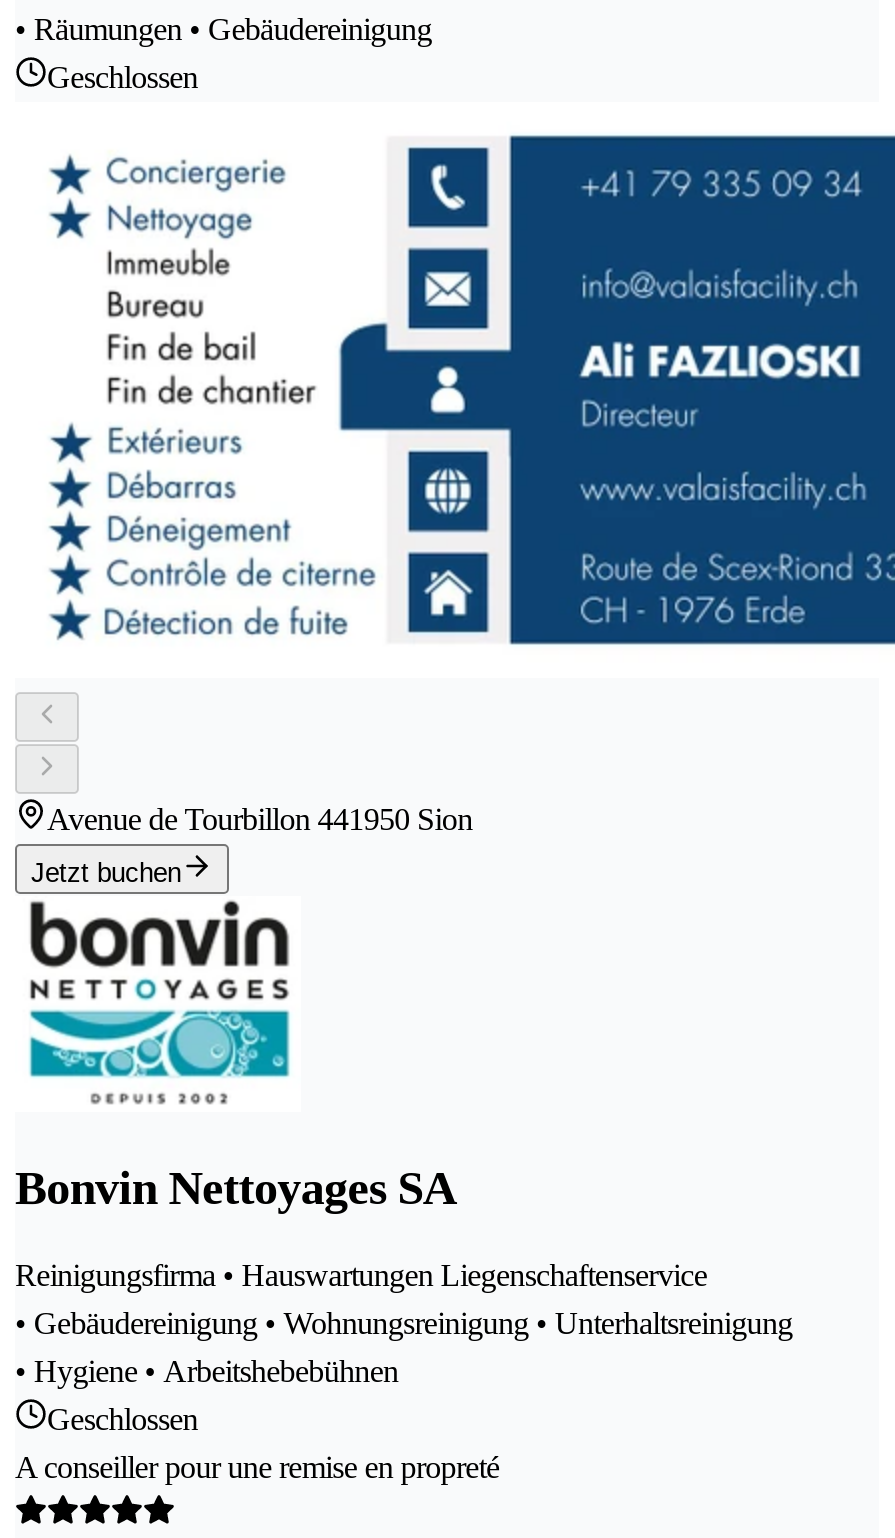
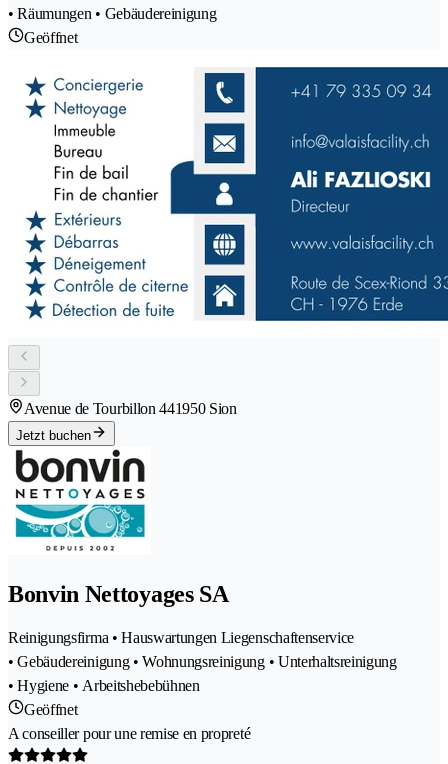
[47,59,198,93] Geschlossen -> [24,29,77,46] Geöffnet
[47,1402,198,1436] Geschlossen -> [24,701,77,718] Geöffnet

